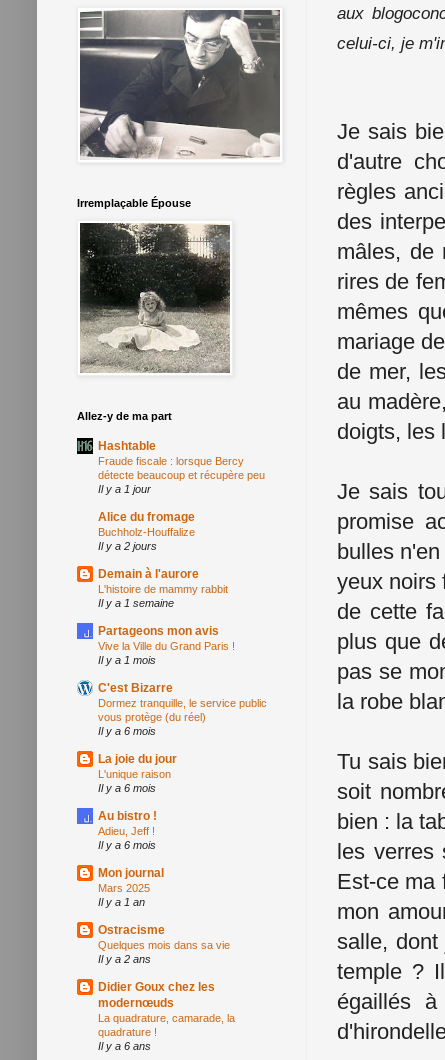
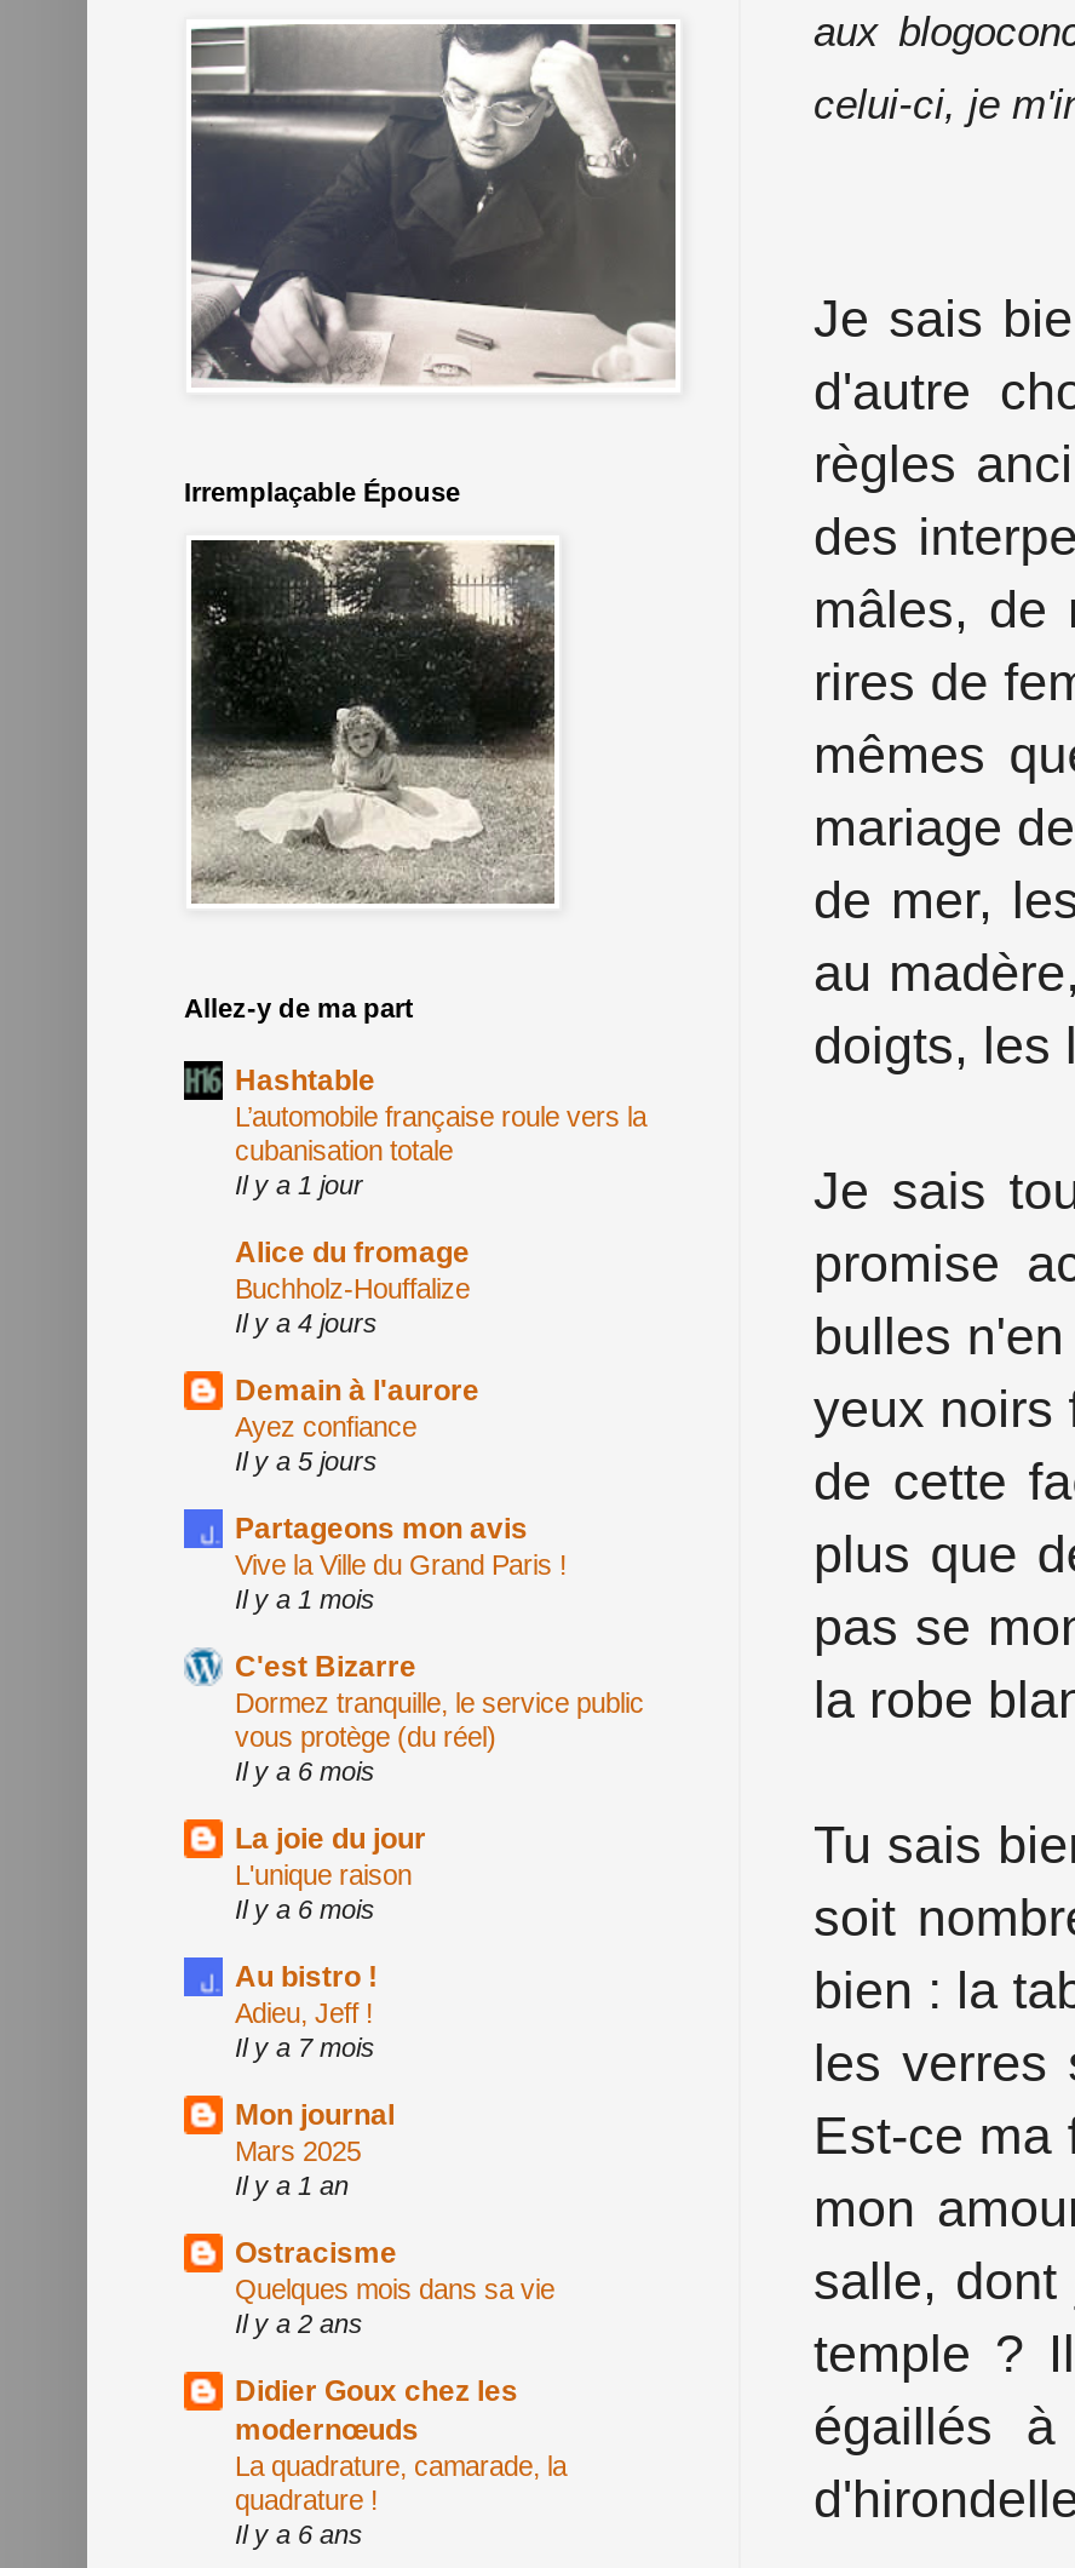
[98,455,265,481] Fraude fiscale : lorsque Bercy | détecte beaucoup et récupère peu -> [235,1103,646,1166] L’automobile française roule vers la | cubanisation totale
[98,540,157,552] Il y a 2 jours -> [235,1309,378,1338] Il y a 4 jours
[98,583,228,609] L'histoire de mammy rabbit | Il y a 1 semaine -> [235,1413,416,1476] Ayez confiance | Il y a 5 jours
[98,839,156,851] Il y a 6 mois -> [235,2034,375,2063] Il y a 7 mois

